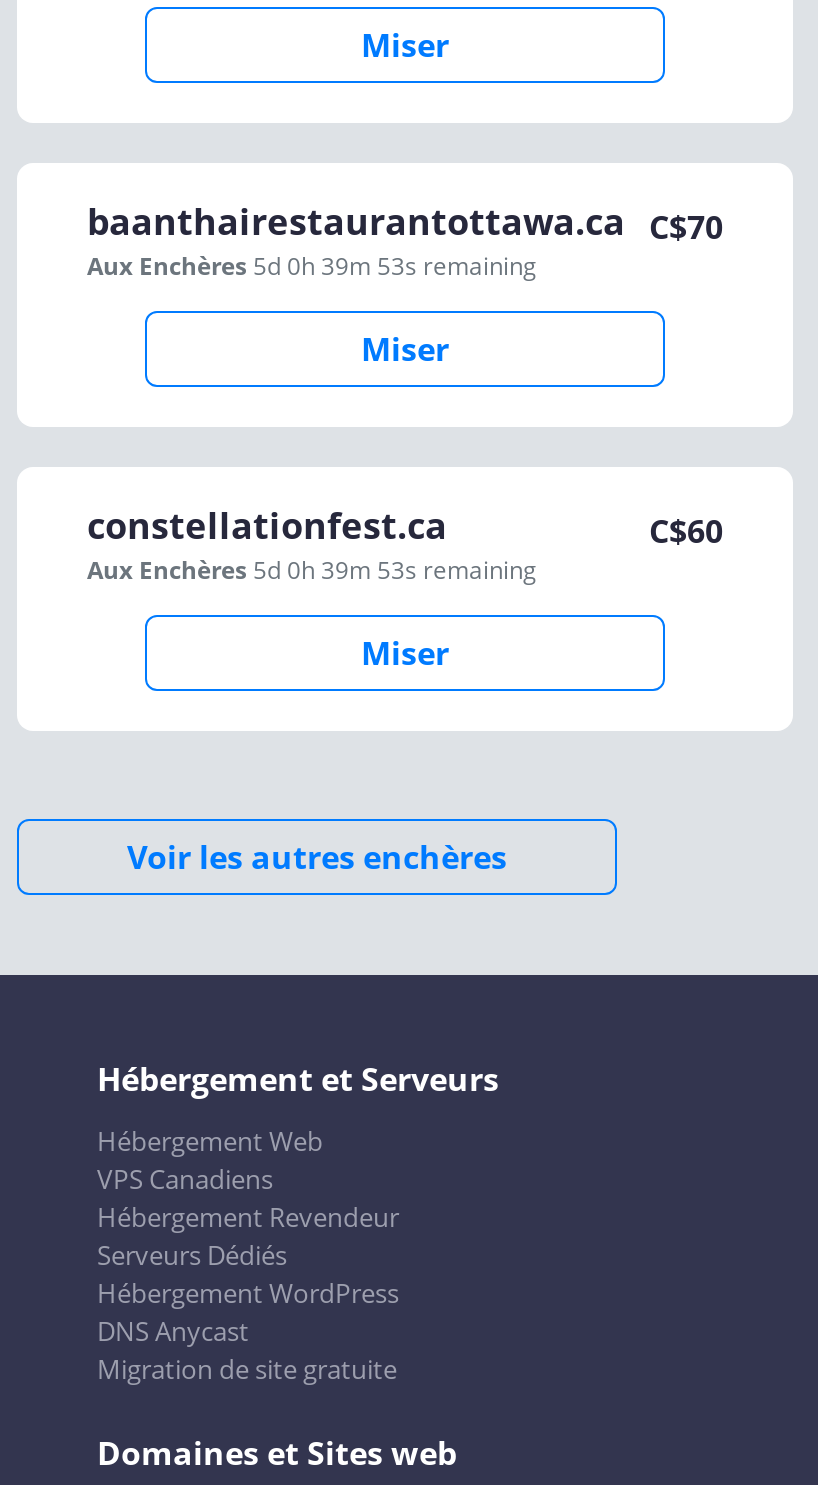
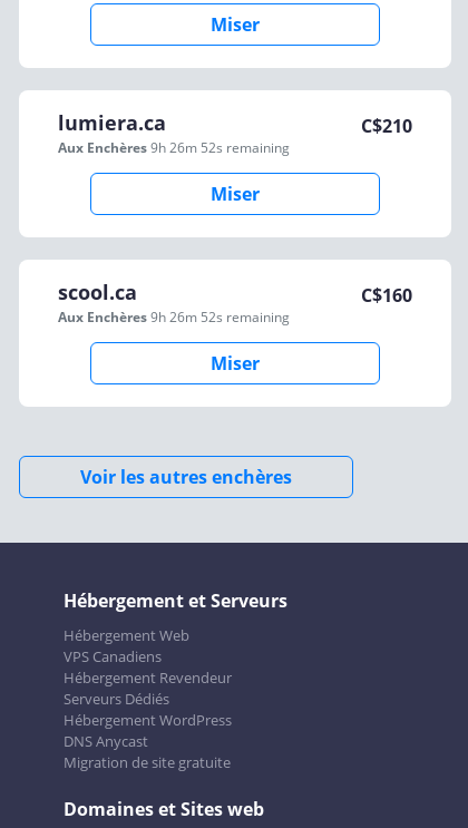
[87,197,625,283] baanthairestaurantottawa.ca | Aux Enchères 5d 0h 39m 53s remaining -> [58,109,290,157] lumiera.ca | Aux Enchères 9h 26m 52s remaining
[649,205,723,249] C$70 -> [361,114,412,138] C$210
[87,501,537,587] constellationfest.ca | Aux Enchères 5d 0h 39m 53s remaining -> [58,279,290,327] scool.ca | Aux Enchères 9h 26m 52s remaining
[649,509,723,553] C$60 -> [361,283,412,308] C$160

